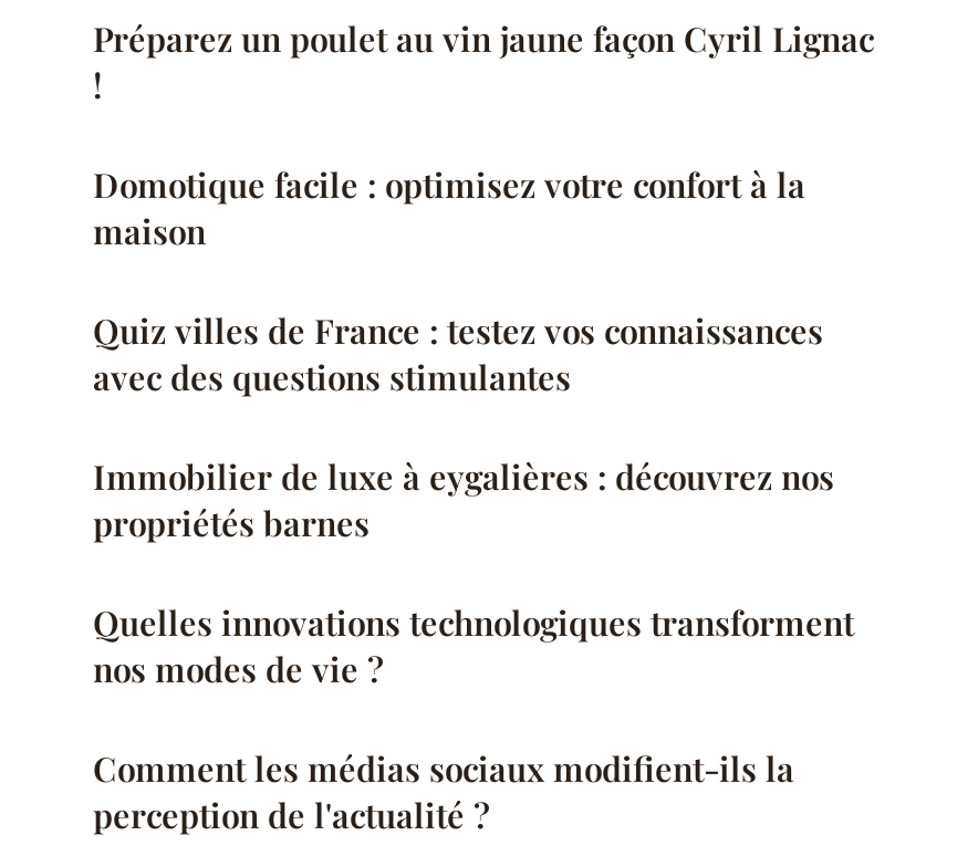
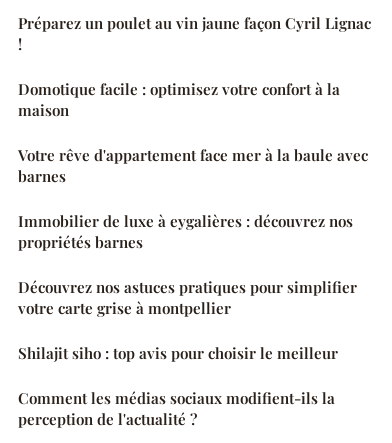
[93,309,823,400] Quiz villes de France : testez vos connaissances | avec des questions stimulantes -> [18,145,368,186] Votre rêve d'appartement face mer à la baule avec | barnes
[93,601,854,692] Quelles innovations technologiques transforment | nos modes de vie ? -> [18,277,357,363] Découvrez nos astuces pratiques pour simplifier | votre carte grise à montpellier | Shilajit siho : top avis pour choisir le meilleur

